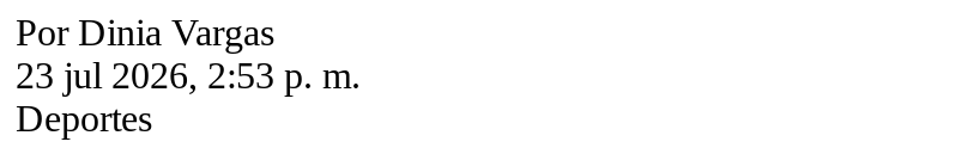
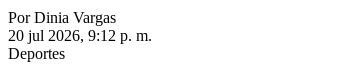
[16,56,361,97] 23 jul 2026, 2:53 p. m. -> [8,27,152,44] 20 jul 2026, 9:12 p. m.

